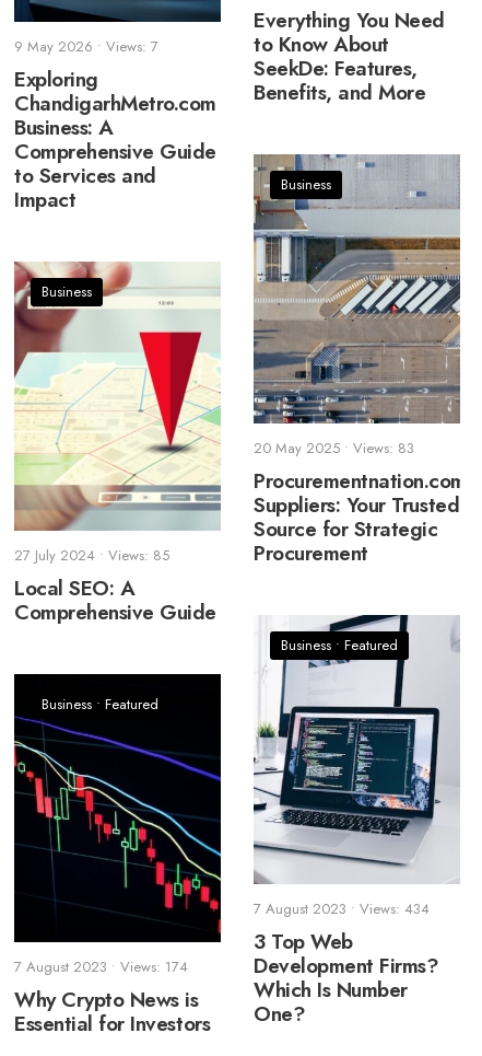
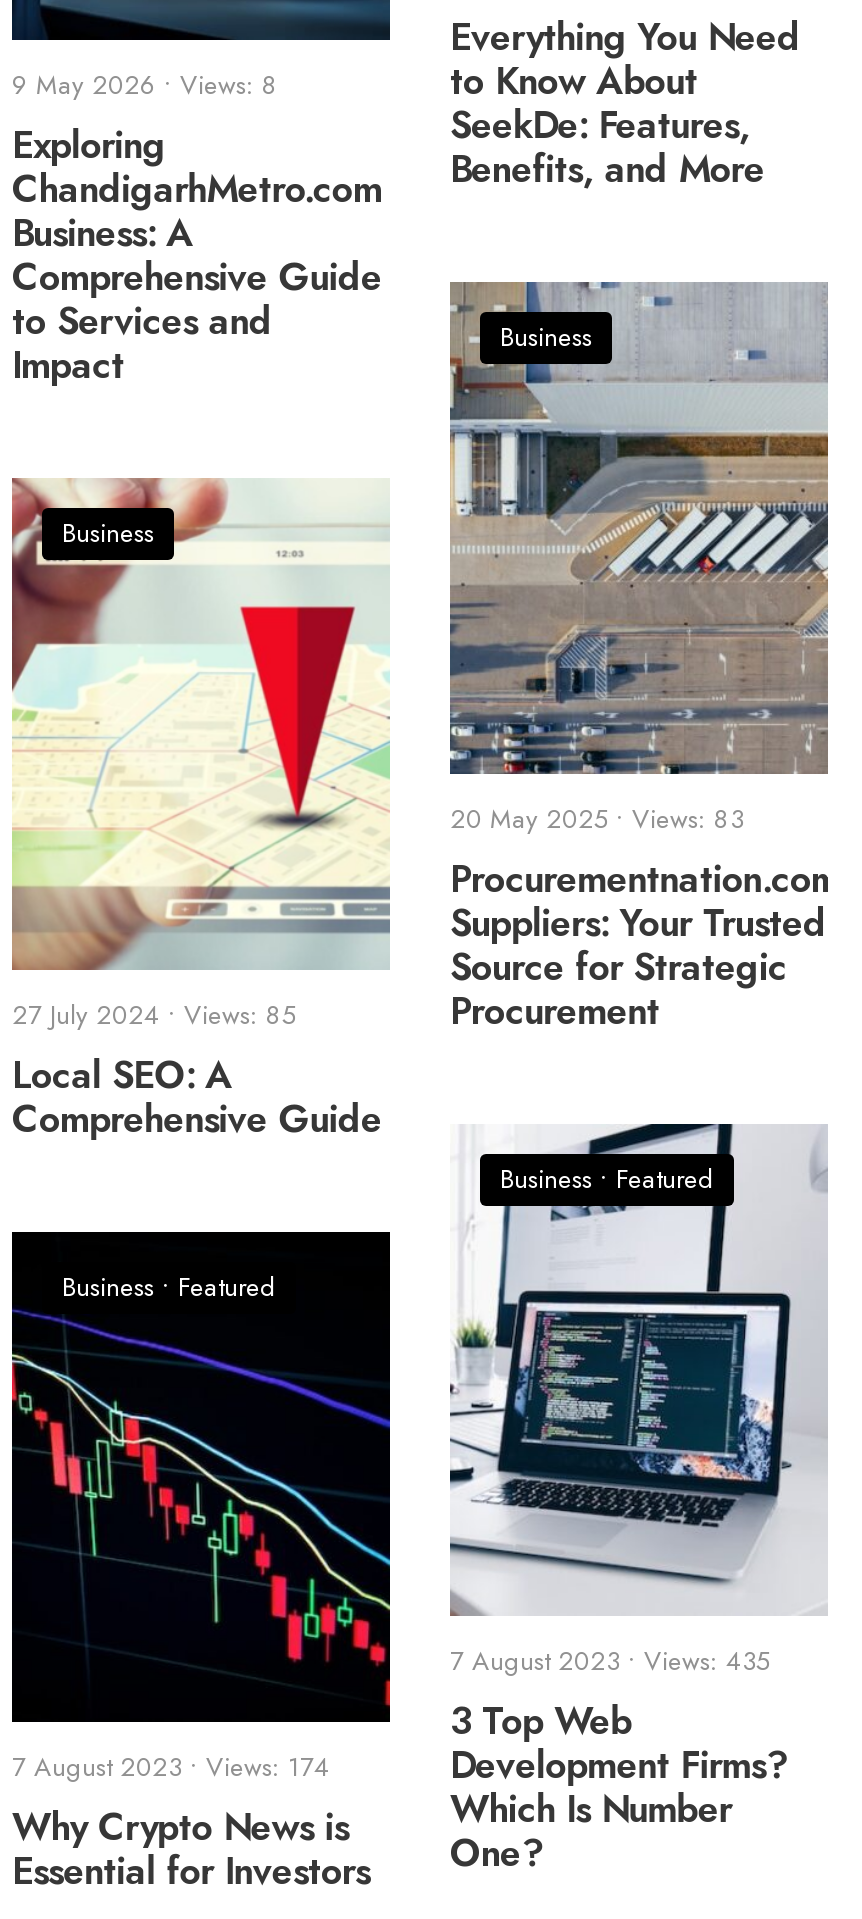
[14,36,158,57] 9 May 2026 • Views: 7 -> [12,66,278,104] 9 May 2026 • Views: 8
[254,898,430,919] 7 August 2023 • Views: 434 -> [450,1641,770,1679] 7 August 2023 • Views: 435

